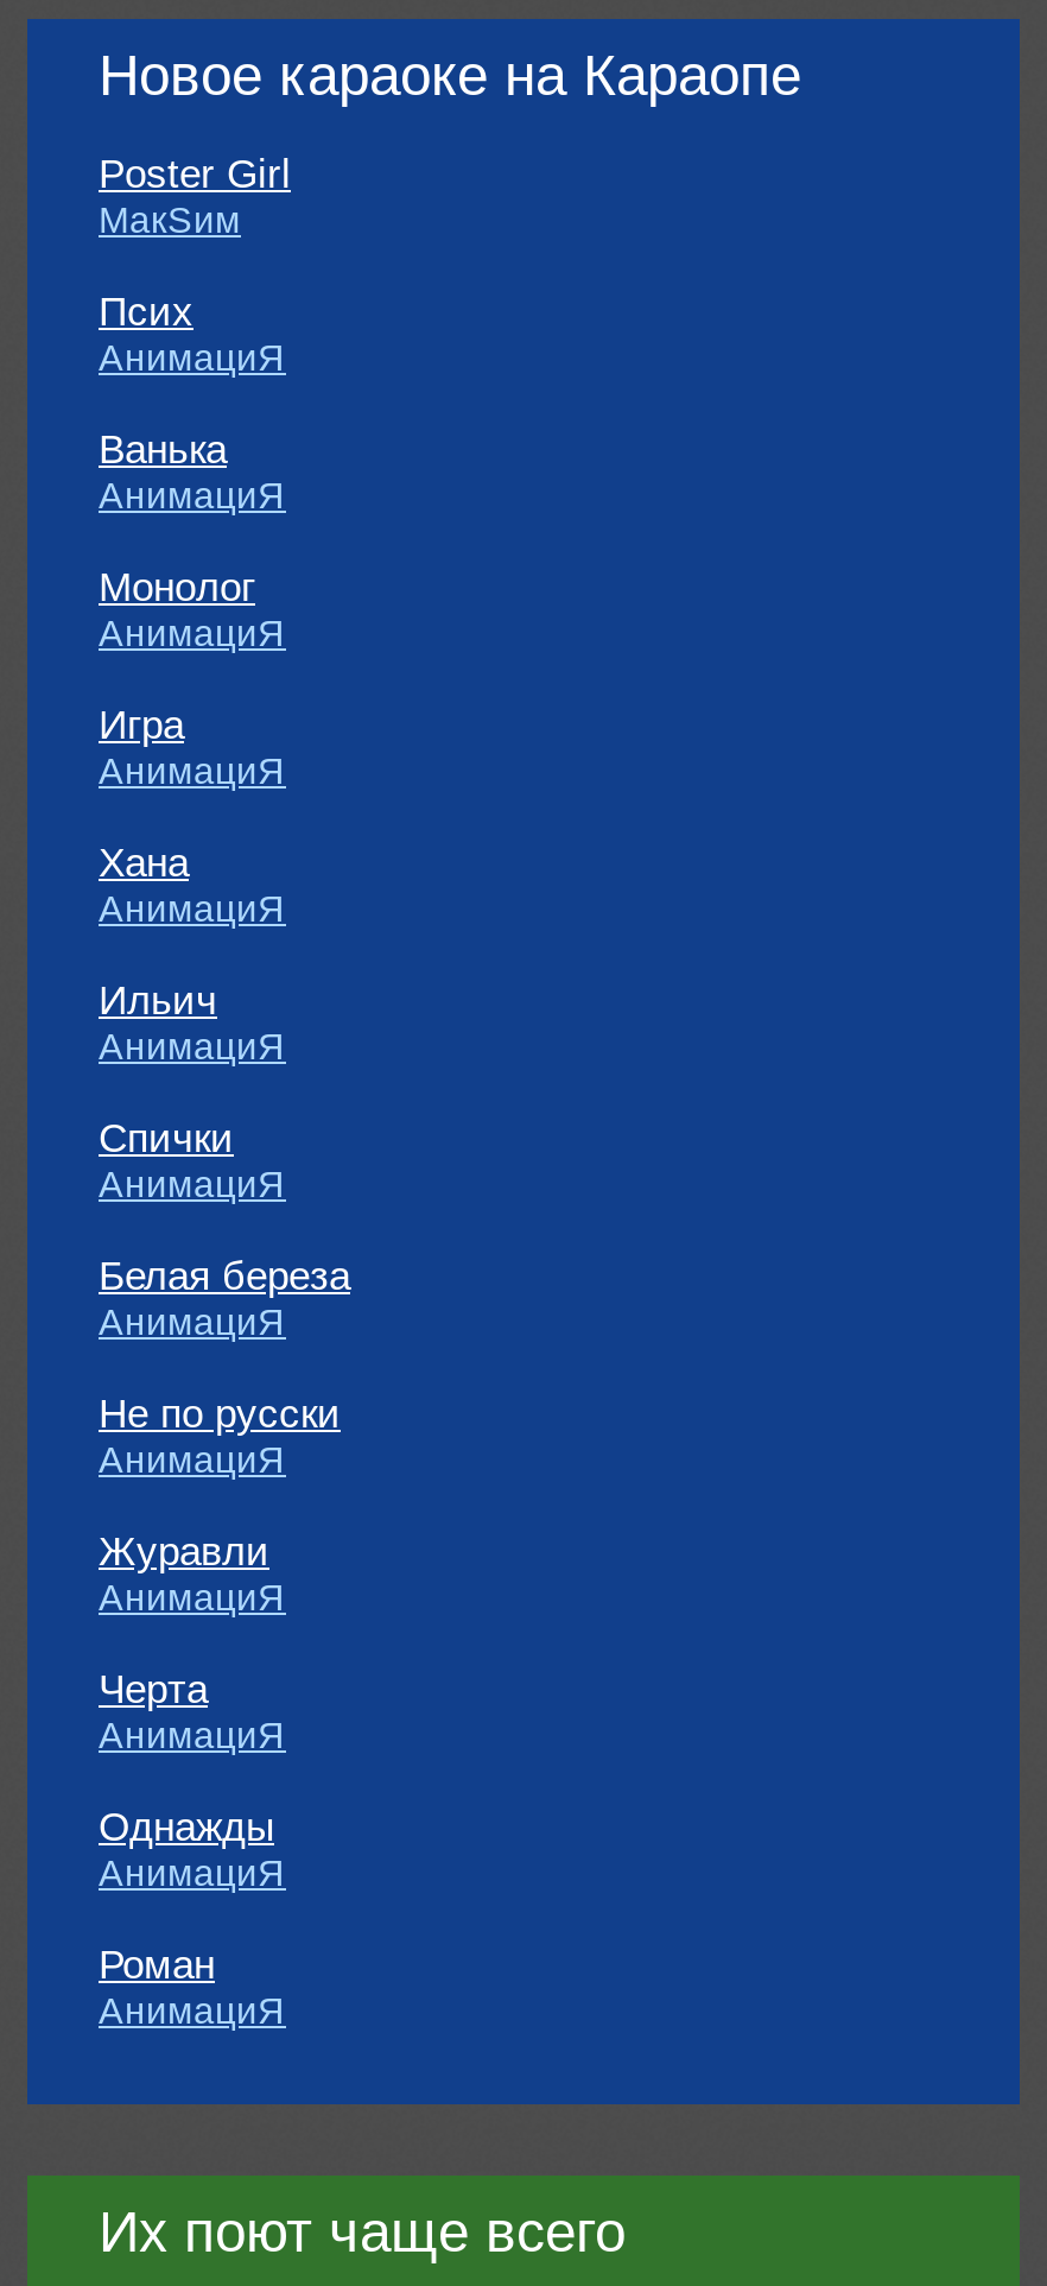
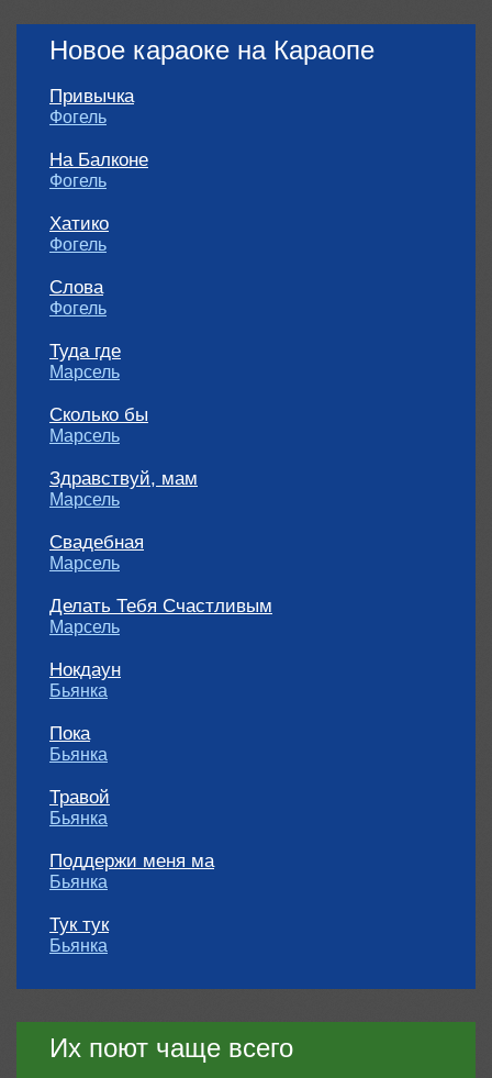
[99,152,291,240] Poster Girl | МакSим -> [49,86,134,126] Привычка | Фогель
[99,290,286,378] Псих | АнимациЯ -> [49,150,148,190] На Балконе | Фогель
[99,428,286,516] Ванька | АнимациЯ -> [49,213,109,254] Хатико | Фогель
[99,566,286,653] Монолог | АнимациЯ -> [49,277,107,318] Слова | Фогель
[99,703,286,791] Игра | АнимациЯ -> [49,341,121,381] Туда где | Марсель
[99,841,286,929] Хана | АнимациЯ -> [49,404,148,445] Сколько бы | Марсель
[99,979,286,1067] Ильич | АнимациЯ -> [49,468,198,509] Здравствуй, мам | Марсель
[99,1117,286,1204] Спички | АнимациЯ -> [49,532,144,573] Свадебная | Марсель
[99,1254,350,1342] Белая береза | АнимациЯ -> [49,596,272,636] Делать Тебя Счастливым | Марсель
[99,1392,341,1480] Не по русски | АнимациЯ -> [49,659,121,700] Нокдаун | Бьянка
[99,1530,286,1618] Журавли | АнимациЯ -> [49,723,108,764] Пока | Бьянка
[99,1668,286,1755] Черта | АнимациЯ -> [49,787,110,828] Травой | Бьянка
[99,1805,286,1893] Однажды | АнимациЯ -> [49,851,214,891] Поддержи меня ма | Бьянка
[99,1943,286,2031] Роман | АнимациЯ -> [49,914,109,955] Тук тук | Бьянка

